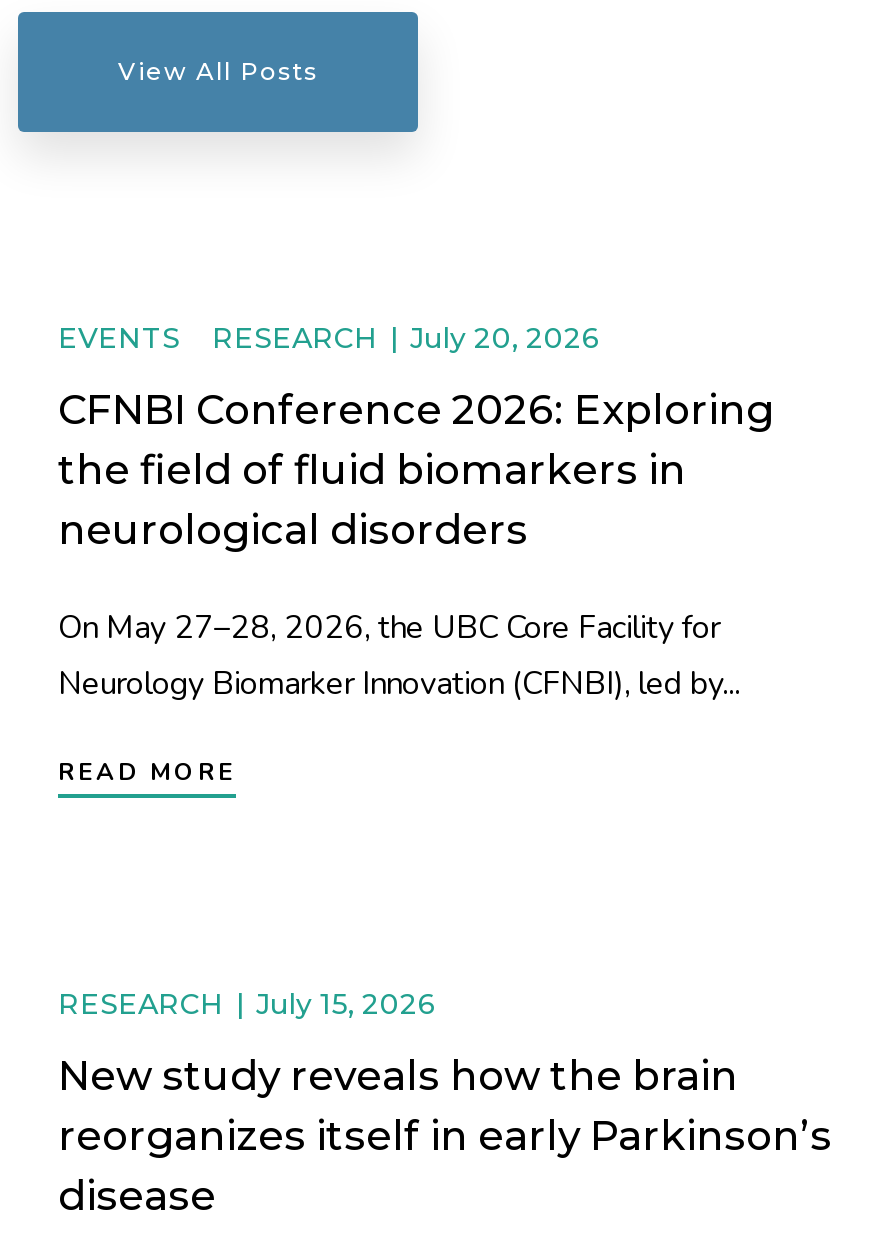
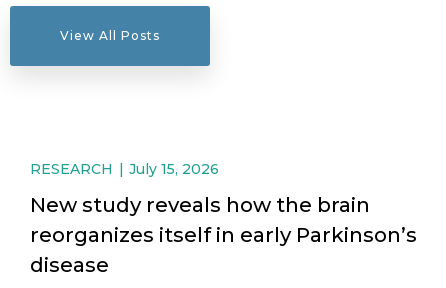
[58,321,774,789] EVENTS | RESEARCH | July 20, 2026 | CFNBI Conference 2026: Exploring | the field of fluid biomarkers in | neurological disorders | On May 27–28, 2026, the UBC Core Facility for | Neurology Biomarker Innovation (CFNBI), led by... | READ MORE -> none

